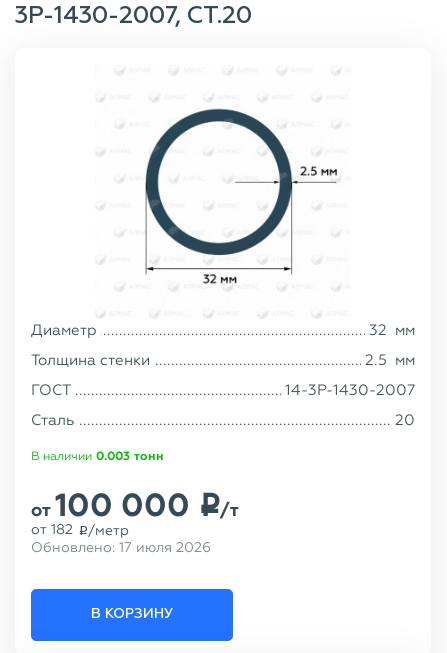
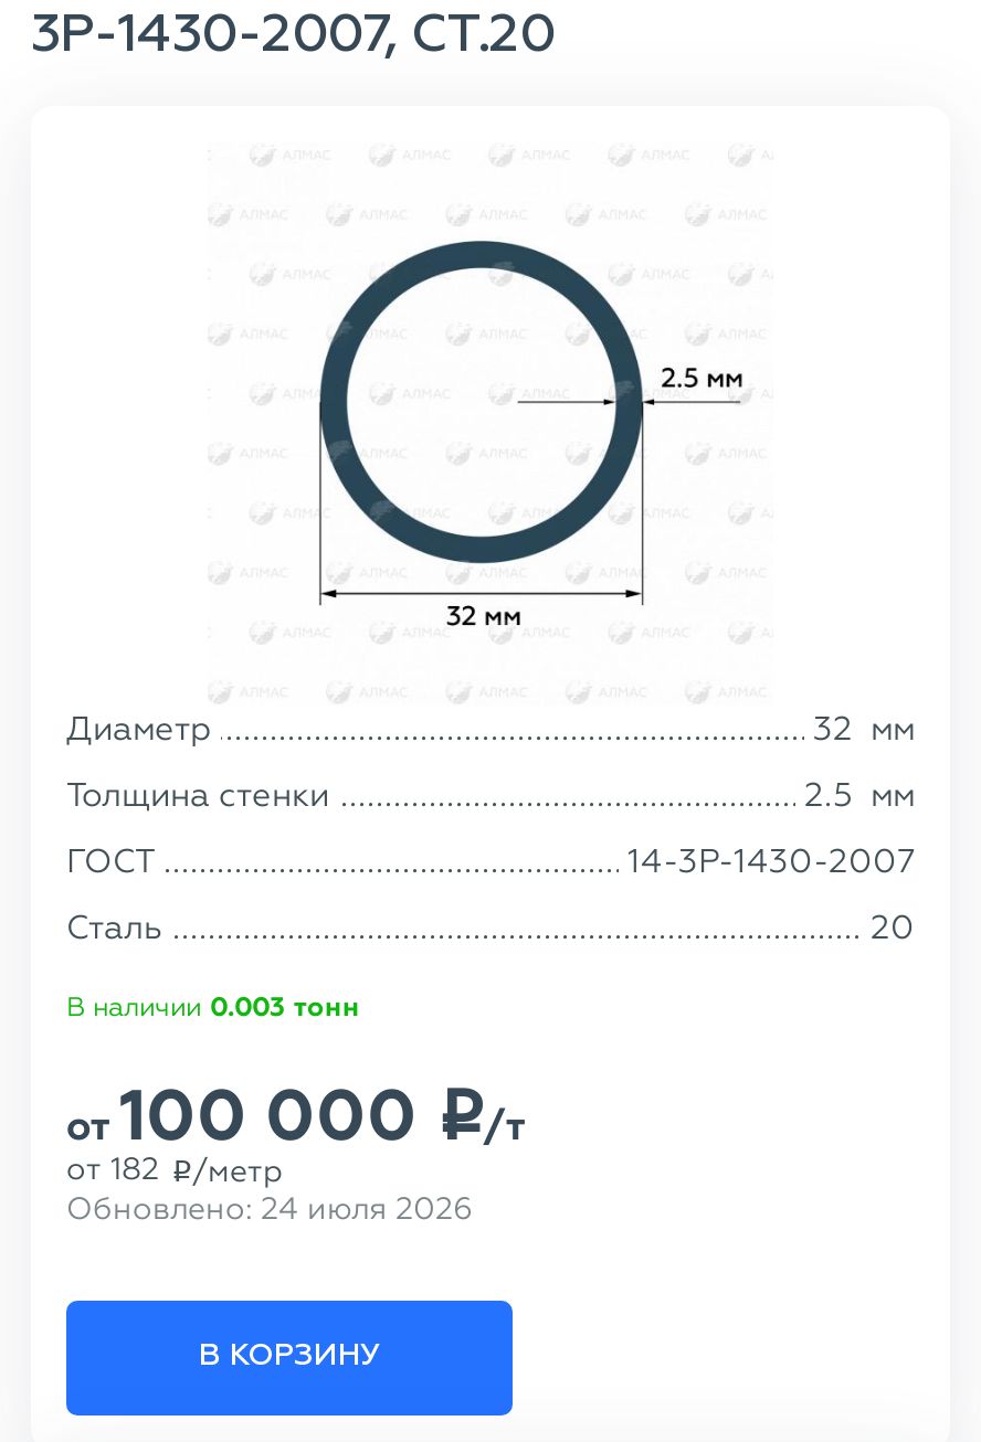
[31,539,211,556] Обновлено: 17 июля 2026 -> [66,1190,473,1228] Обновлено: 24 июля 2026

